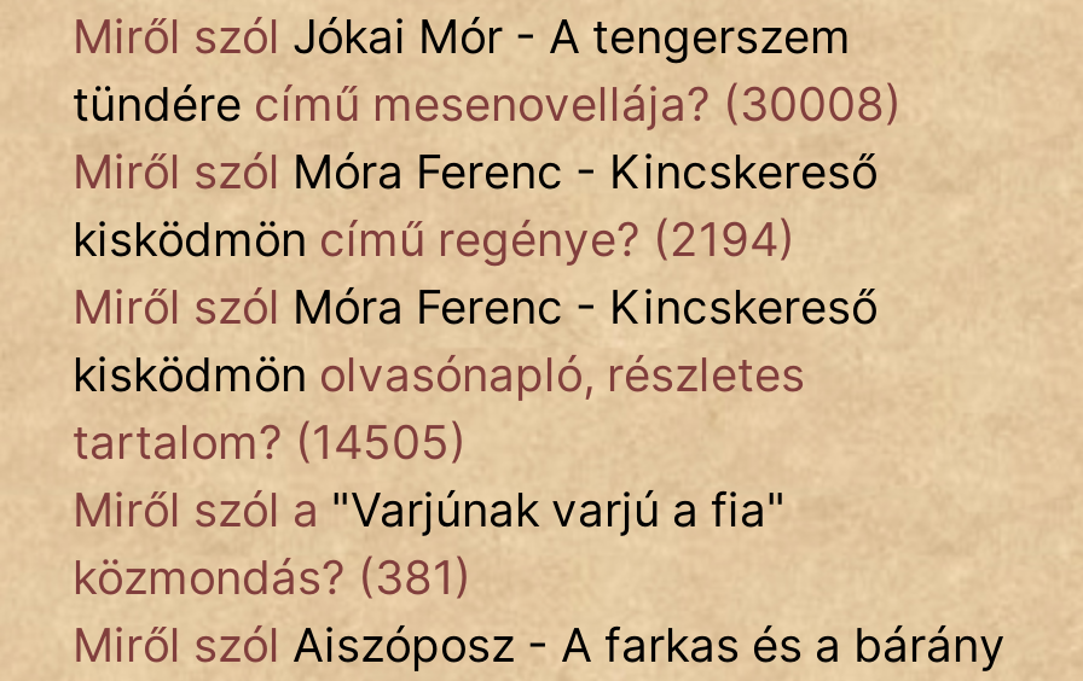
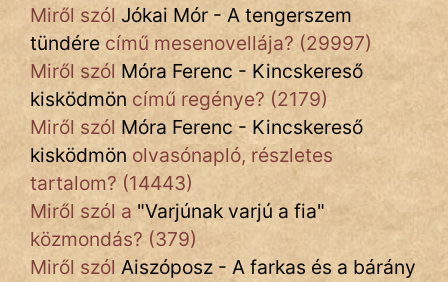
[73,75,902,133] tündére című mesenovellája? (30008) -> [30,31,372,55] tündére című mesenovellája? (29997)
[73,210,795,268] kisködmön című regénye? (2194) -> [30,87,328,111] kisködmön című regénye? (2179)
[73,413,467,471] tartalom? (14505) -> [30,171,193,195] tartalom? (14443)
[73,548,471,606] közmondás? (381) -> [30,227,197,251] közmondás? (379)

